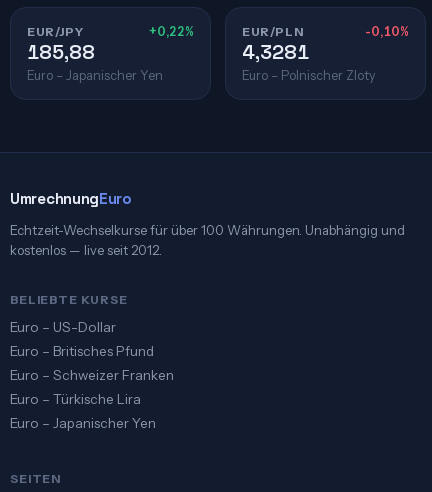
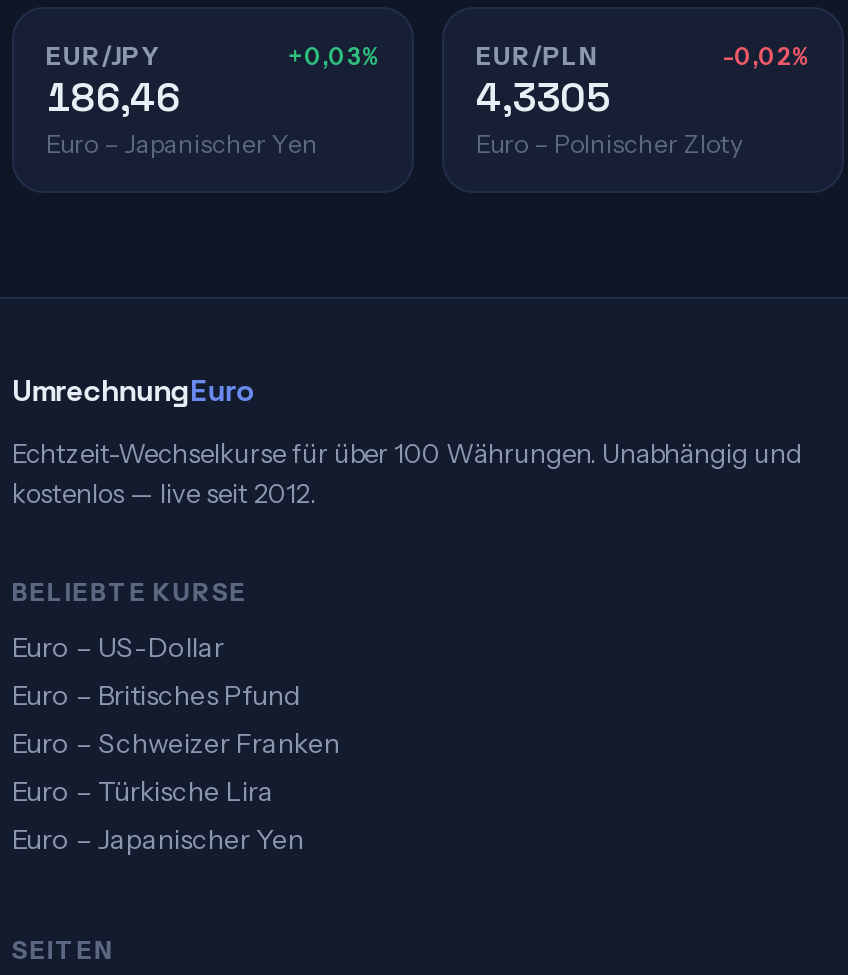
[149,24,194,39] +0,22% -> [288,41,380,71] +0,03%
[365,24,409,39] -0,10% -> [722,41,810,71] -0,02%
[27,39,95,65] 185,88 -> [46,71,180,123] 186,46
[242,39,309,65] 4,3281 -> [476,71,610,123] 4,3305

